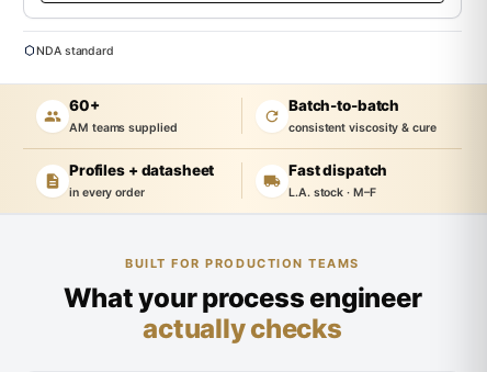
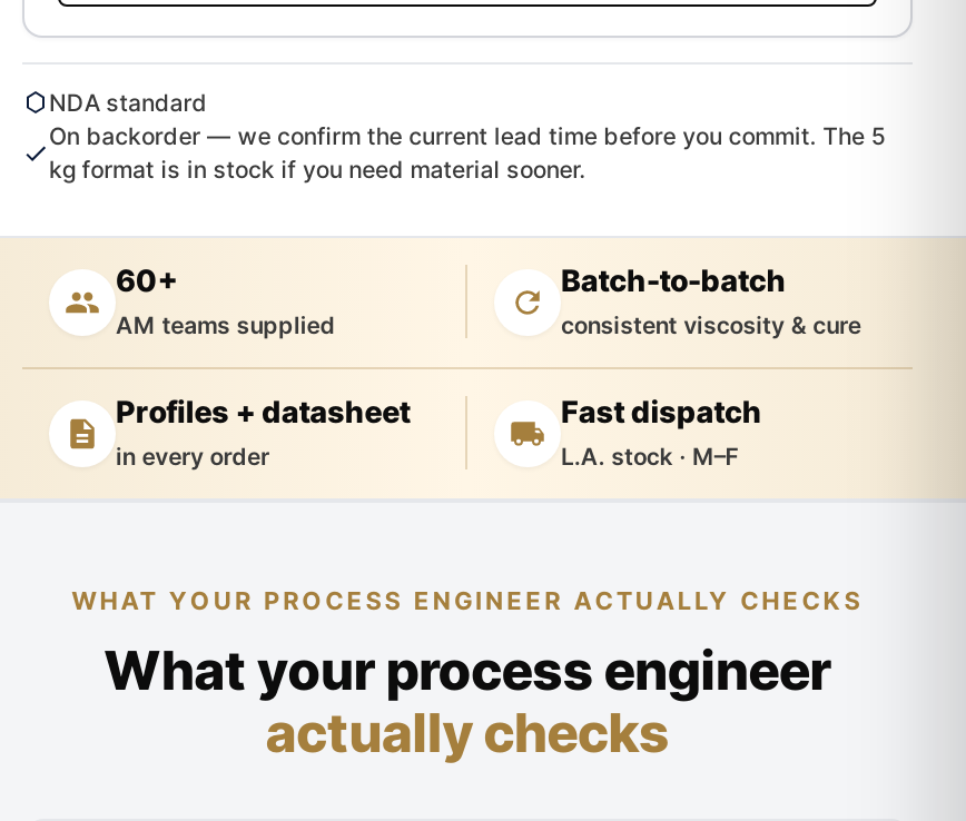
none -> [49,122,886,184] On backorder — we confirm the current lead time before you commit. The 5 | kg format is in stock if you need material sooner.
[125,255,360,271] BUILT FOR PRODUCTION TEAMS -> [72,584,863,616] WHAT YOUR PROCESS ENGINEER ACTUALLY CHECKS

